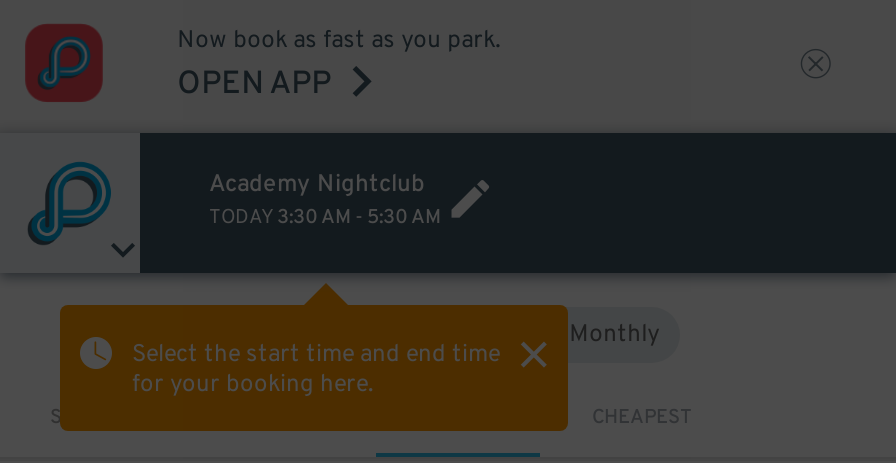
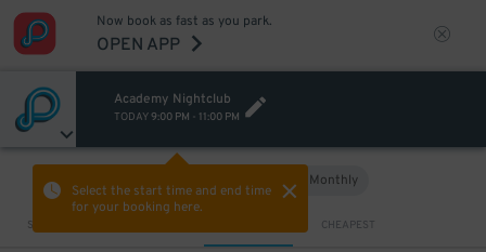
[209,205,441,231] TODAY 3:30 AM - 5:30 AM -> [113,110,239,124] TODAY 9:00 PM - 11:00 PM

